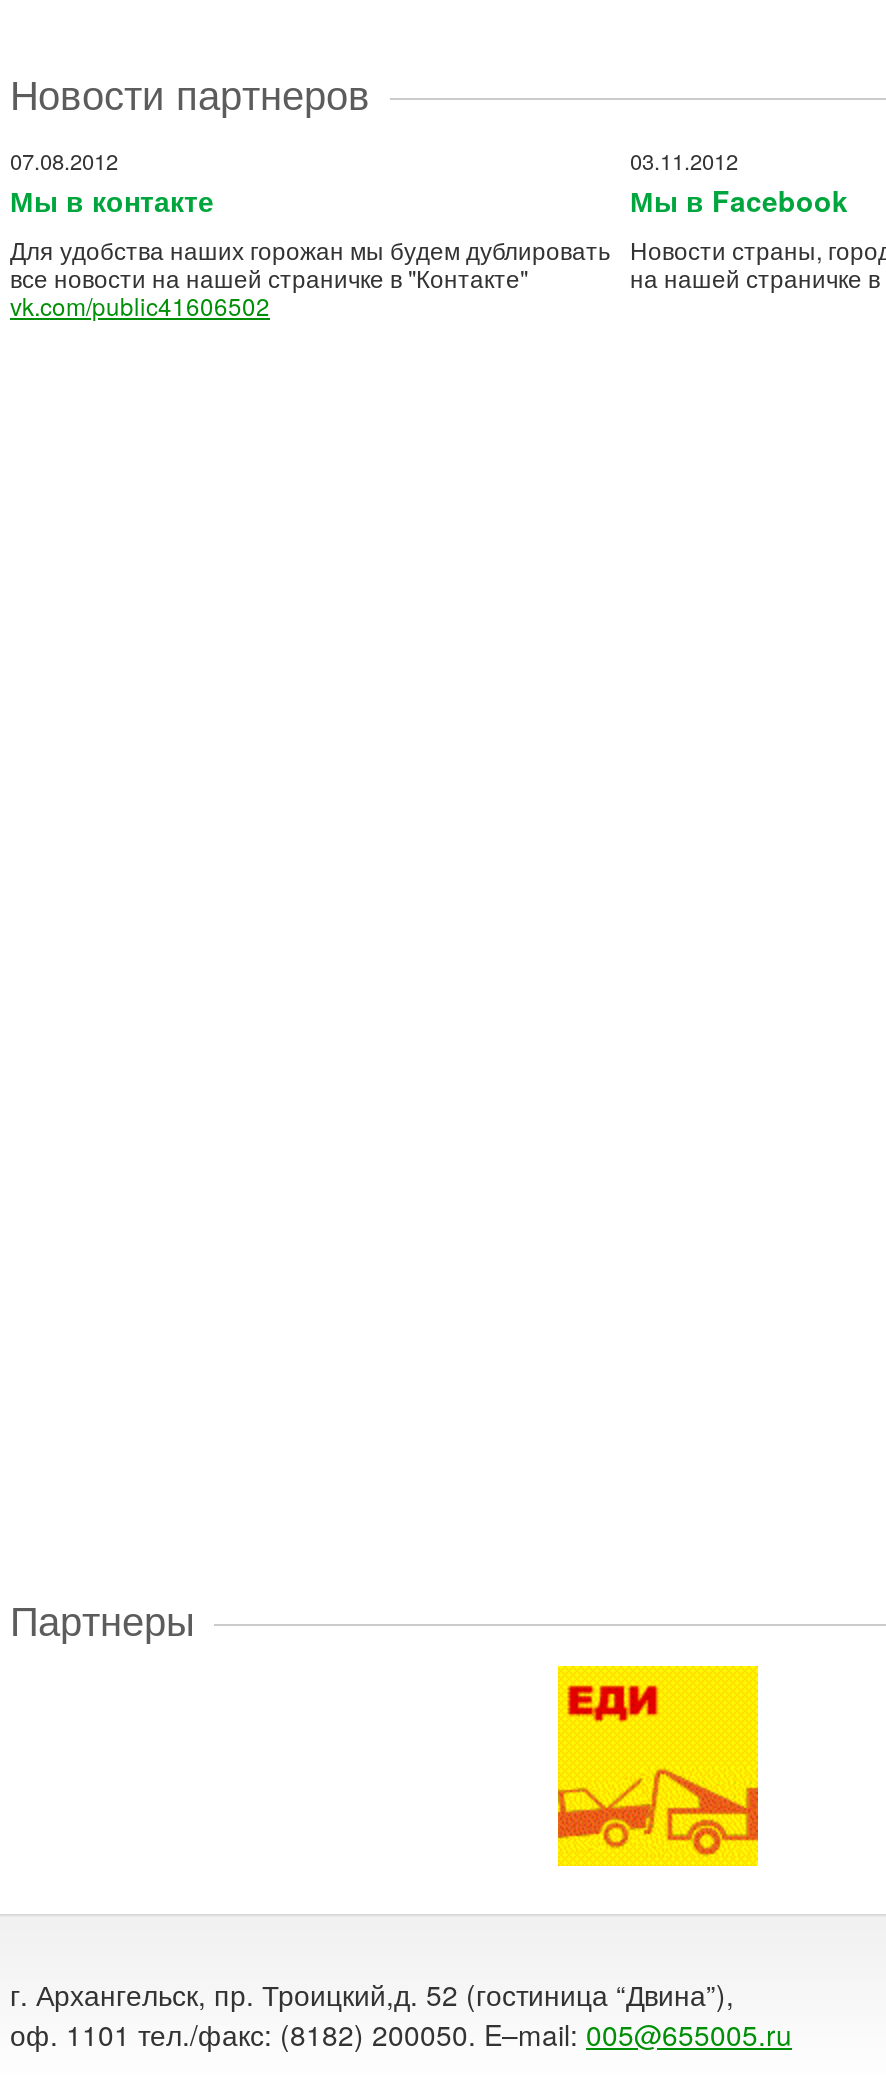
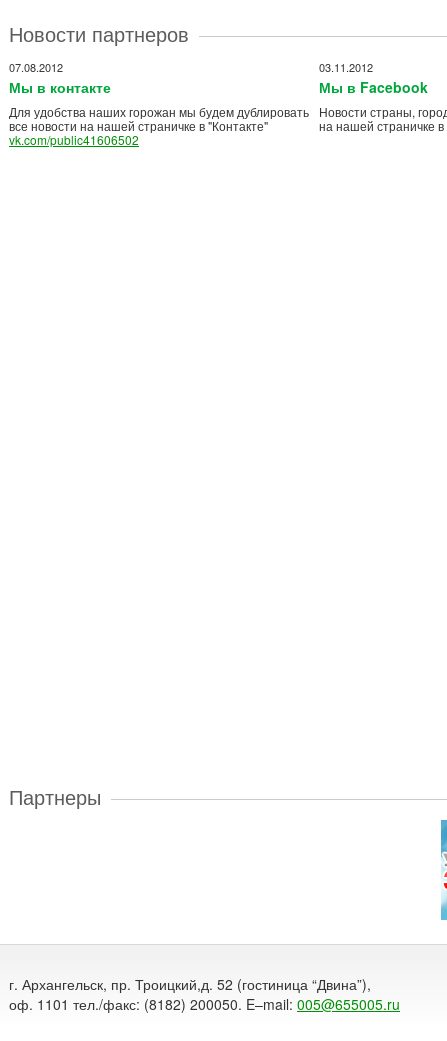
[556,1664,760,1868] [image] -> none

